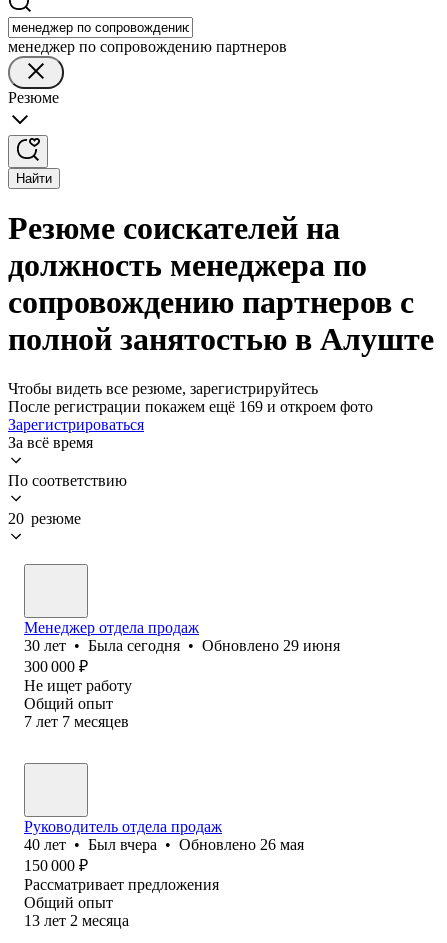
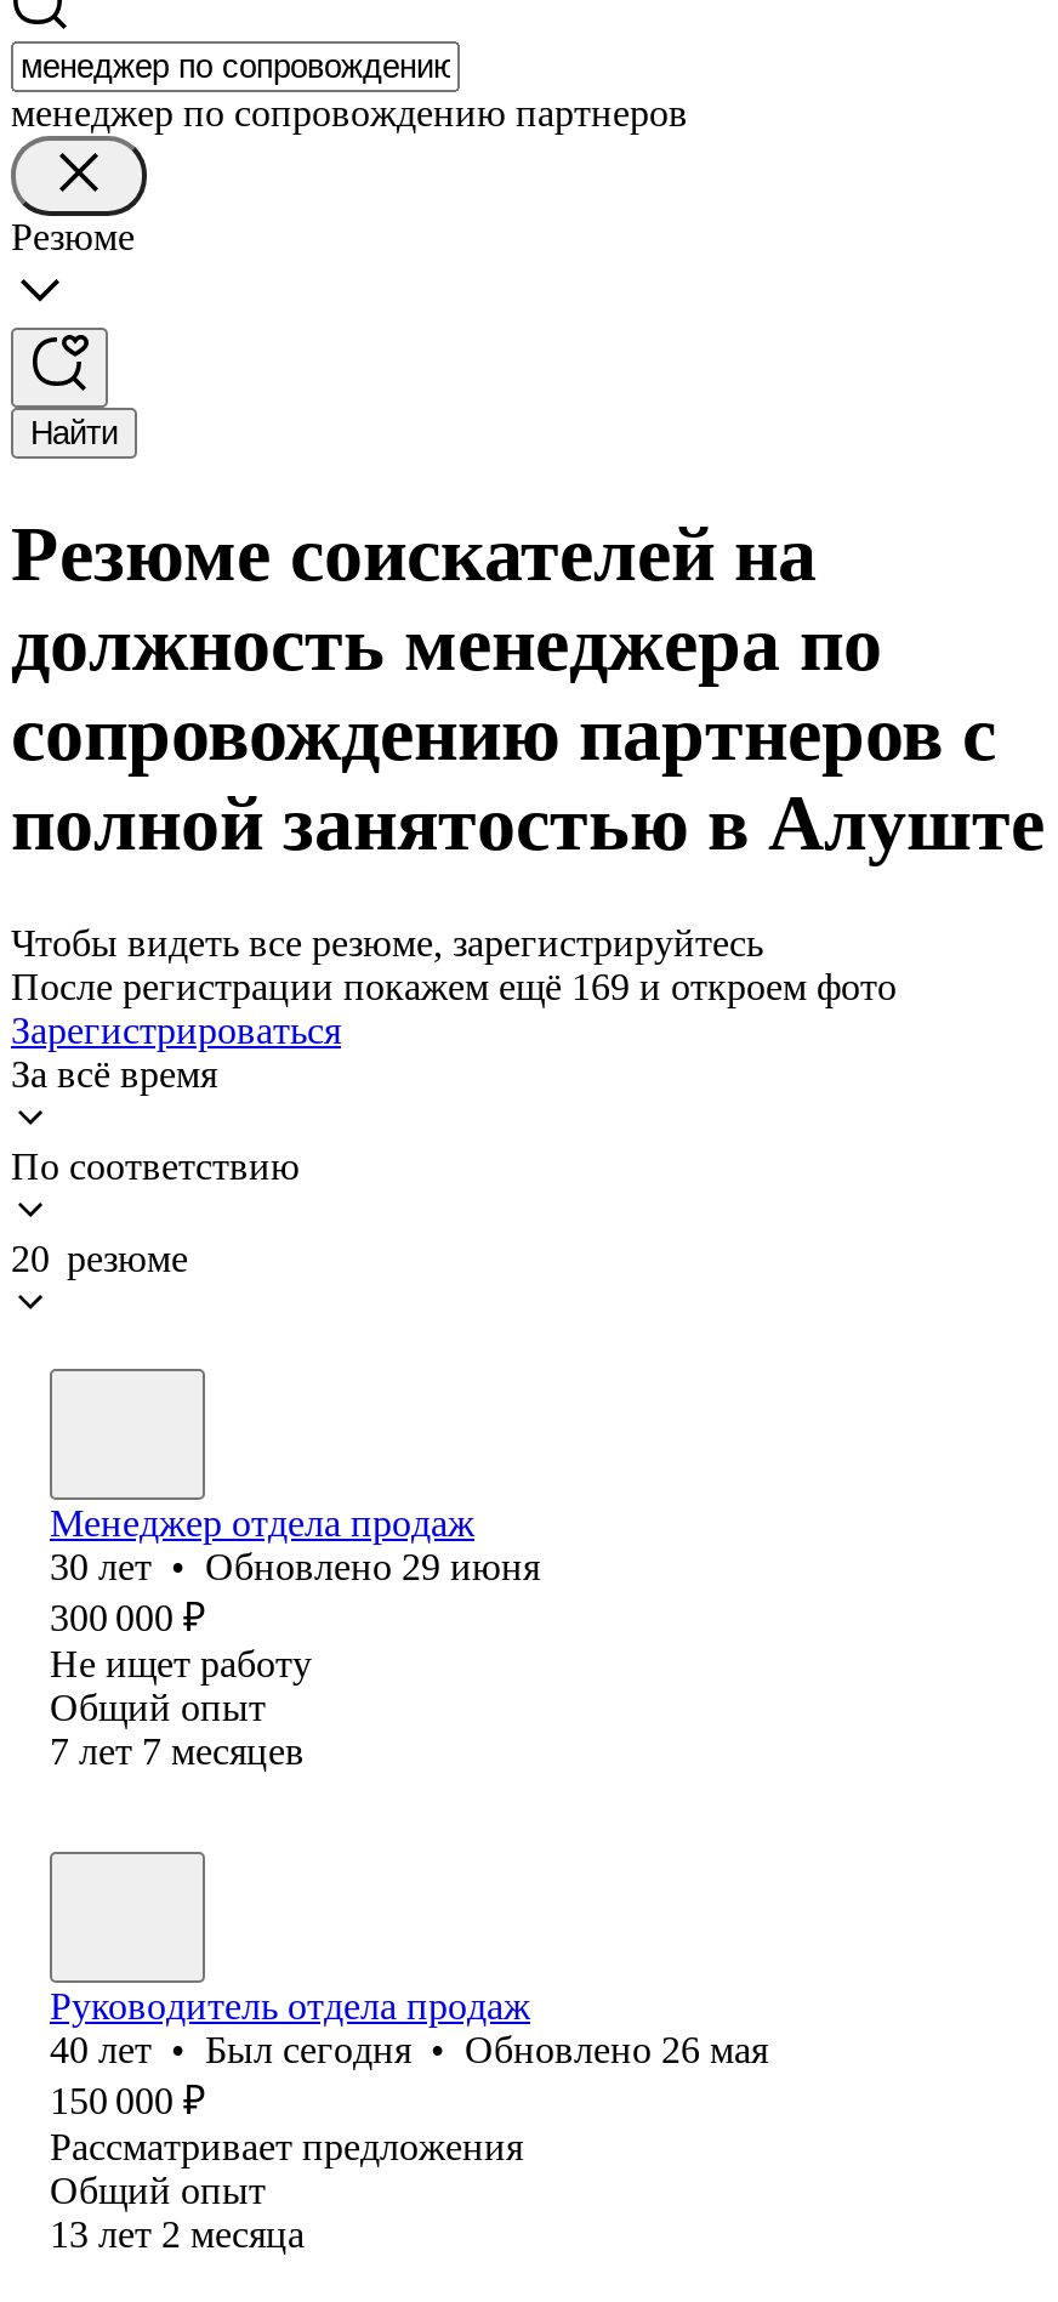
[24,637,340,654] 30 лет • Была сегодня • Обновлено 29 июня -> [50,1546,540,1587] 30 лет • Обновлено 29 июня
[24,836,304,853] 40 лет • Был вчера • Обновлено 26 мая -> [50,2029,768,2070] 40 лет • Был сегодня • Обновлено 26 мая

